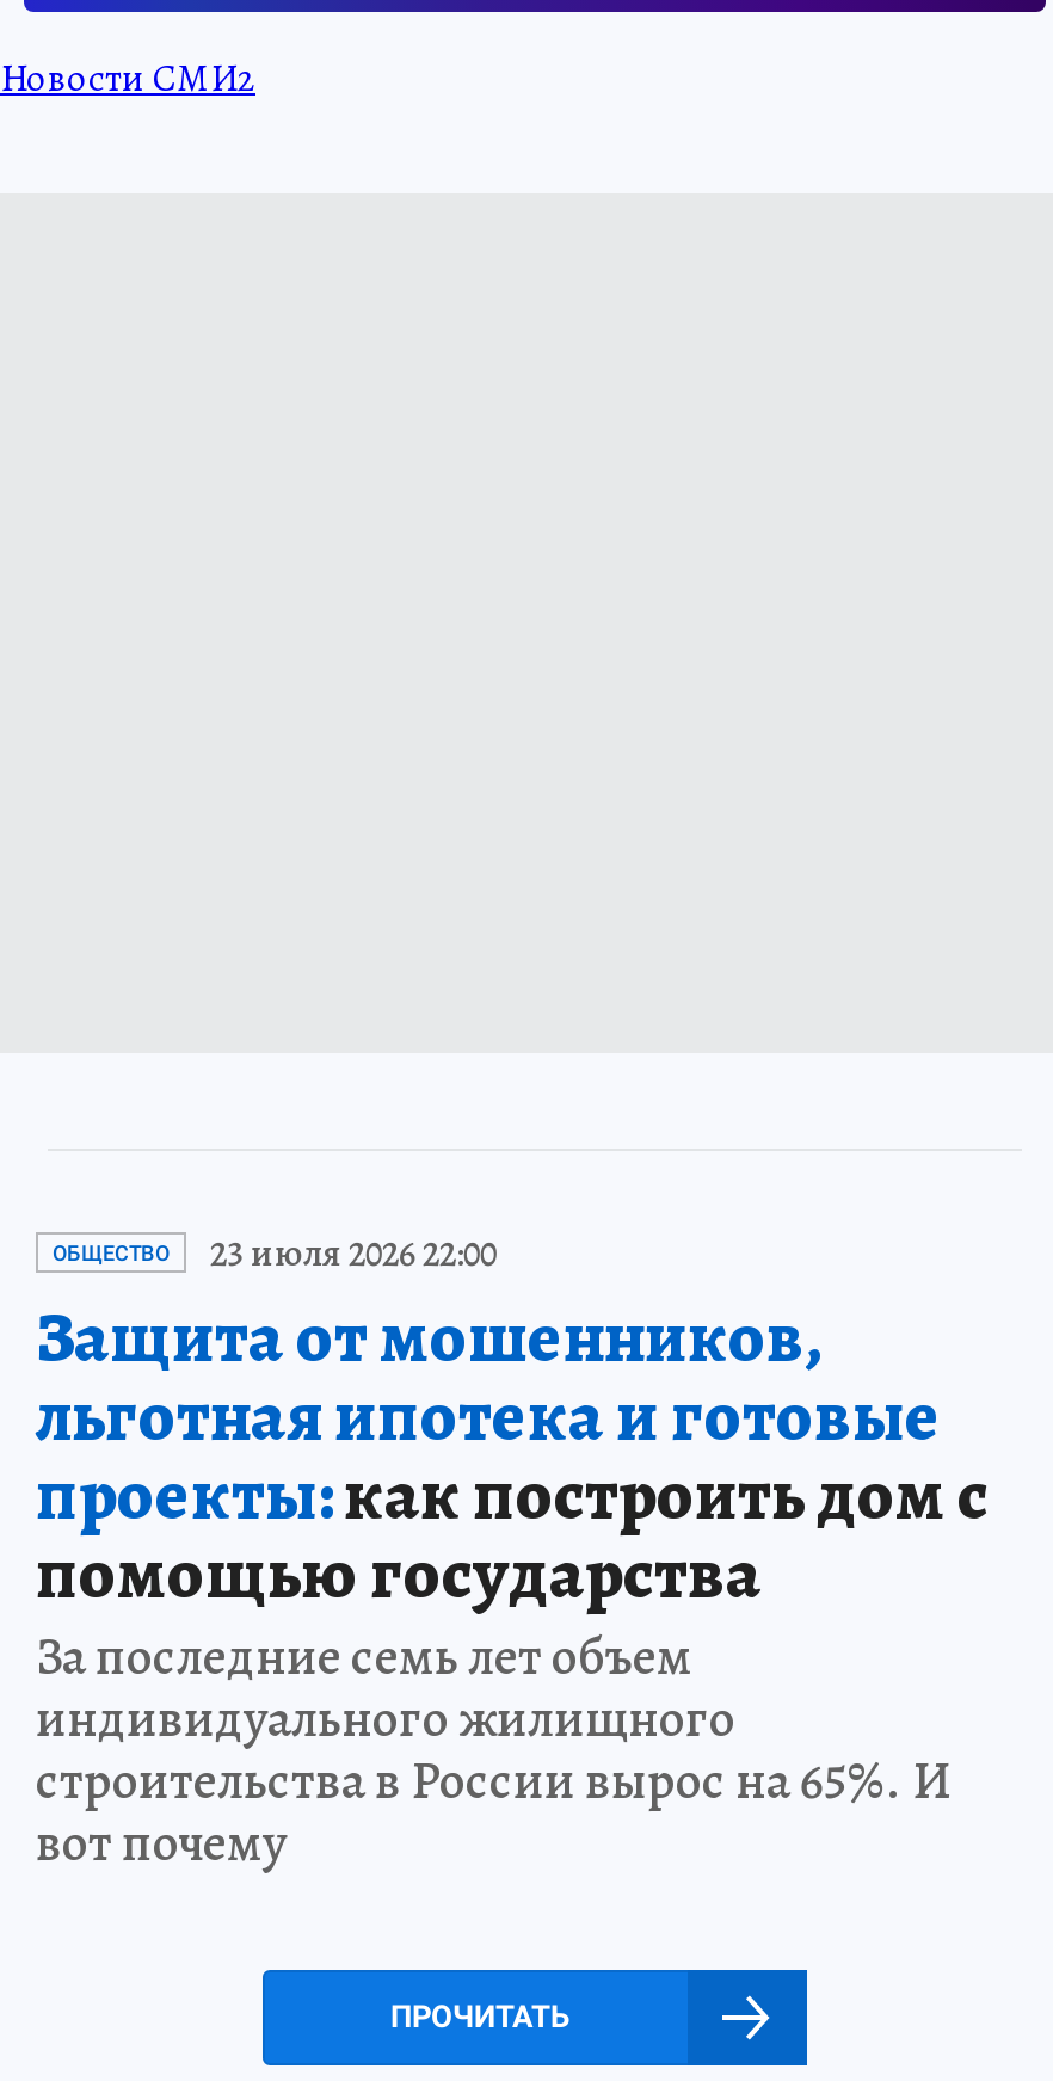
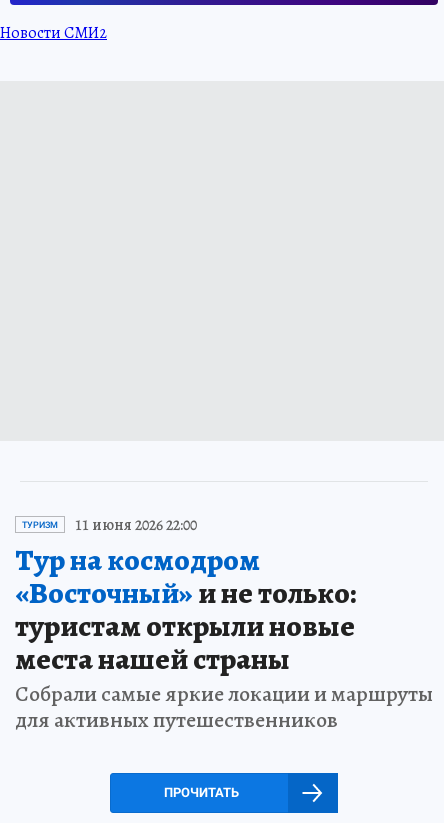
[36,1227,989,1879] ОБЩЕСТВО | 23 июля 2026 22:00 | Защита от мошенников, | льготная ипотека и готовые | проекты:как построить дом с | помощью государства | За последние семь лет объем | индивидуального жилищного | строительства в России вырос на 65%. И | вот почему -> [15,514,433,735] ТУРИЗМ | 11 июня 2026 22:00 | Тур на космодром | «Восточный»и не только: | туристам открыли новые | места нашей страны | Собрали самые яркие локации и маршруты | для активных путешественников

